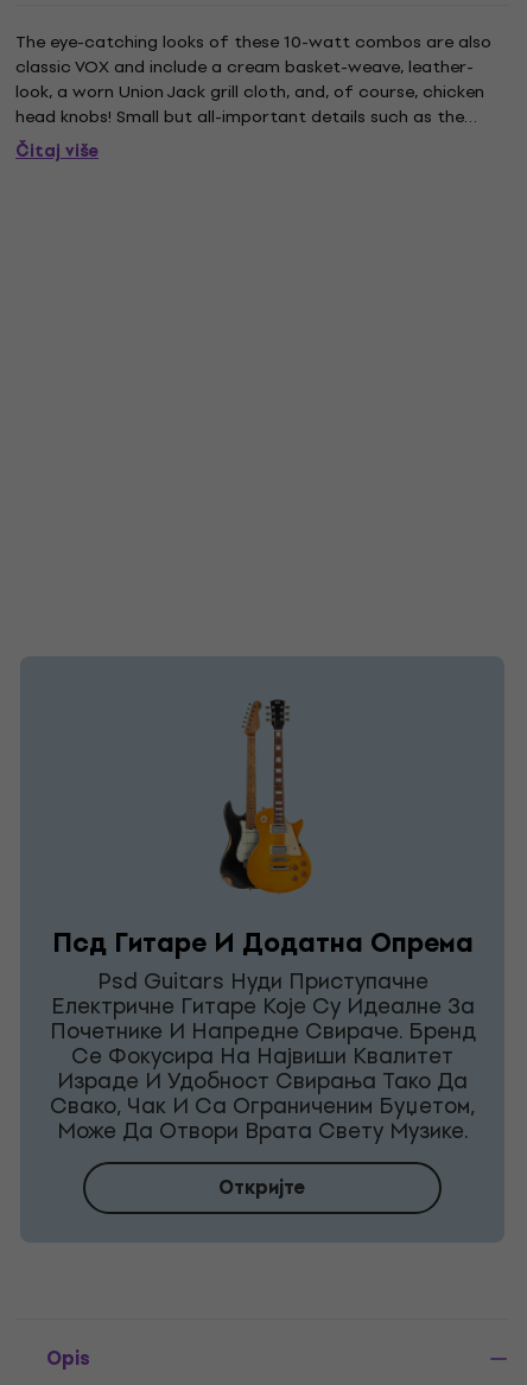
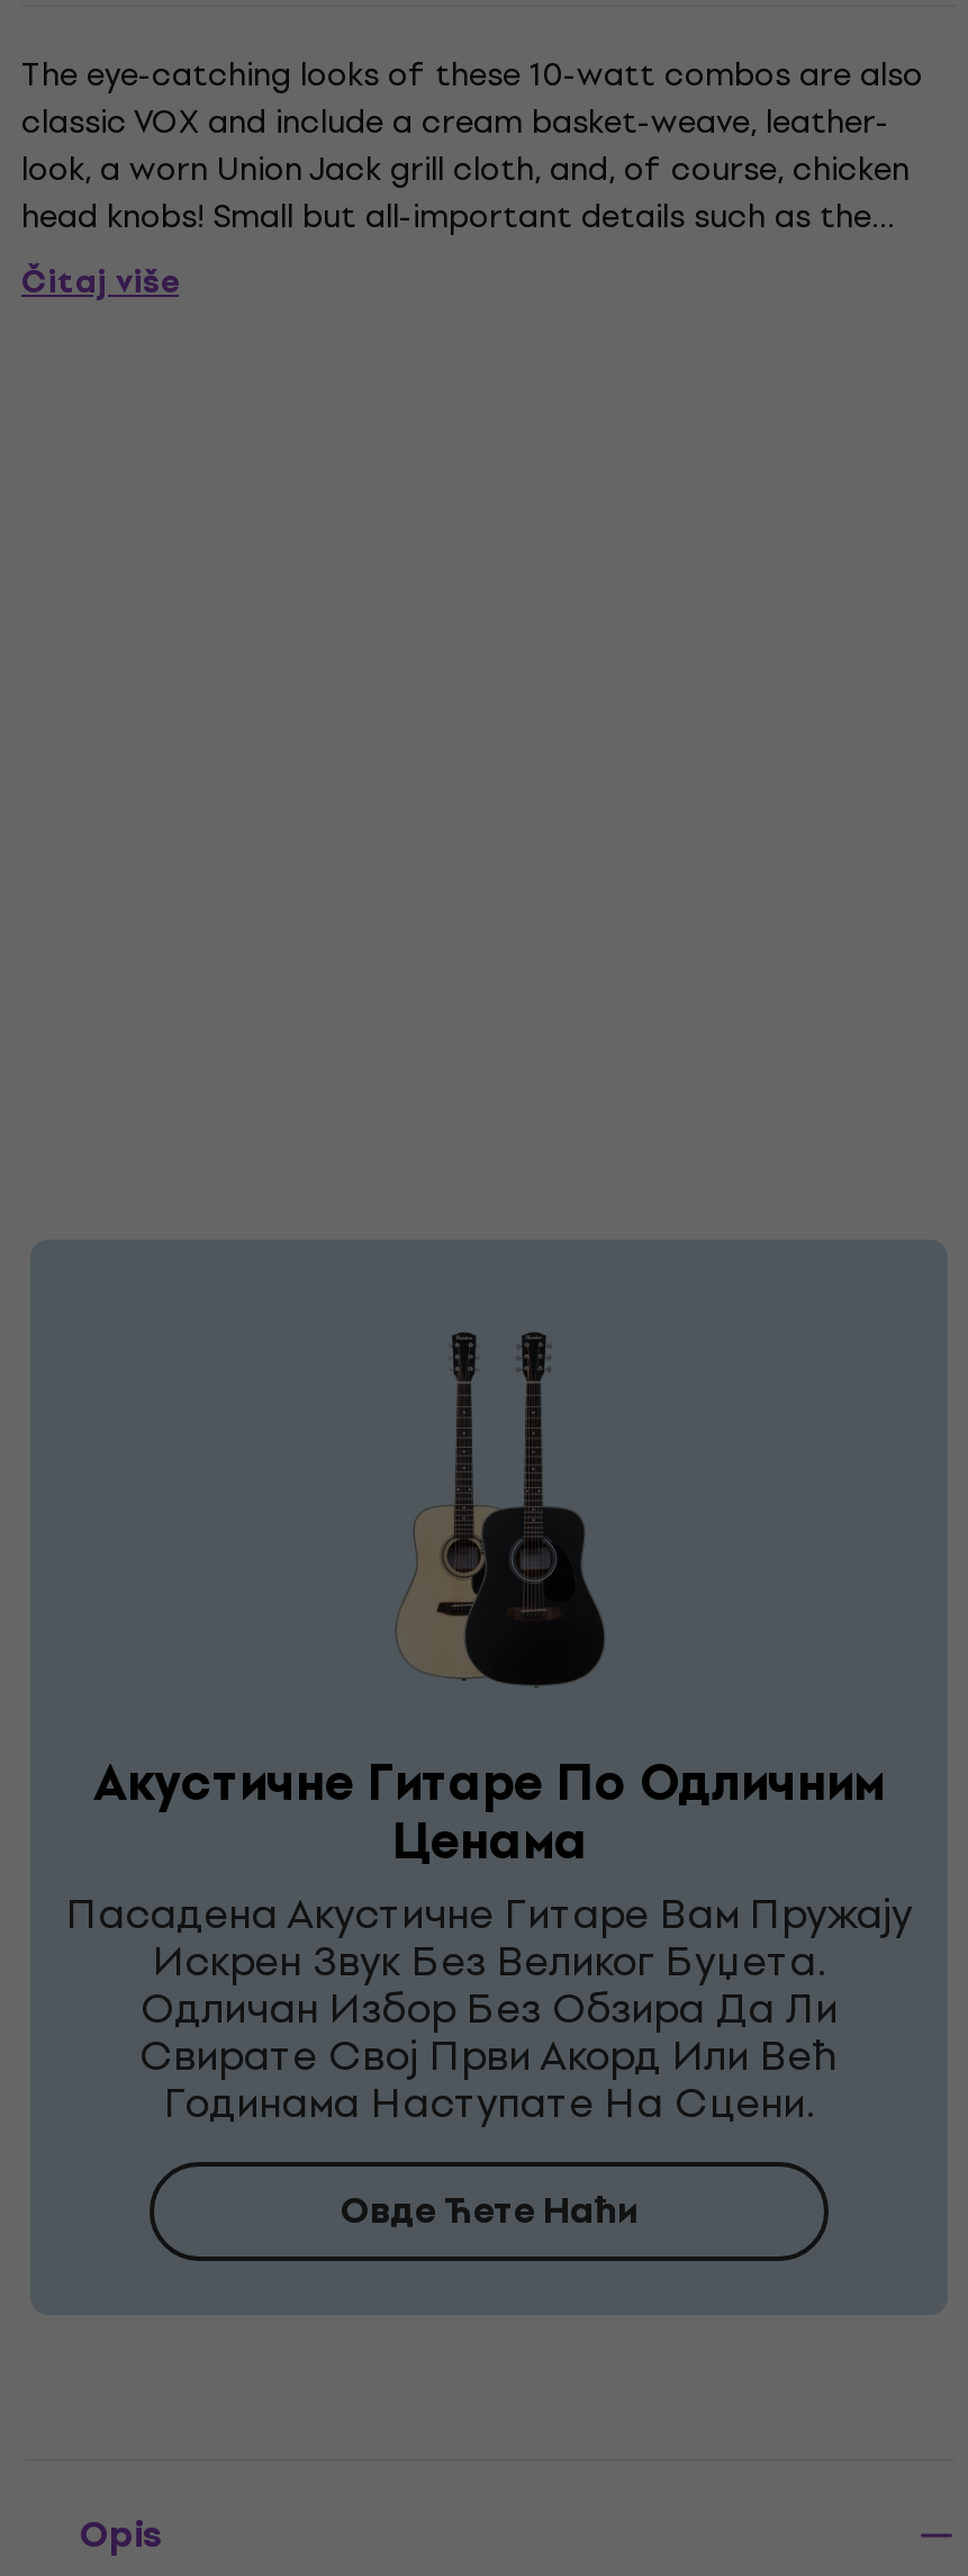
[49,698,475,1148] [image] | Псд Гитаре И Додатна Опрема | Psd Guitars Нуди Приступачне | Електричне Гитаре Које Су Идеалне За | Почетнике И Напредне Свираче. Бренд | Се Фокусира На Највиши Квалитет | Израде И Удобност Свирања Тако Да | Свако, Чак И Са Ограниченим Буџетом, | Може Да Отвори Врата Свету Музике. -> [66,1323,912,2135] [image] | Акустичне Гитаре По Одличним | Ценама | Пасадена Акустичне Гитаре Вам Пружају | Искрен Звук Без Великог Буџета. | Одличан Избор Без Обзира Да Ли | Свирате Свој Први Акорд Или Већ | Годинама Наступате На Сцени.
[219,1171,306,1203] Откријте -> [341,2180,637,2241] Овде Ћете Наћи

